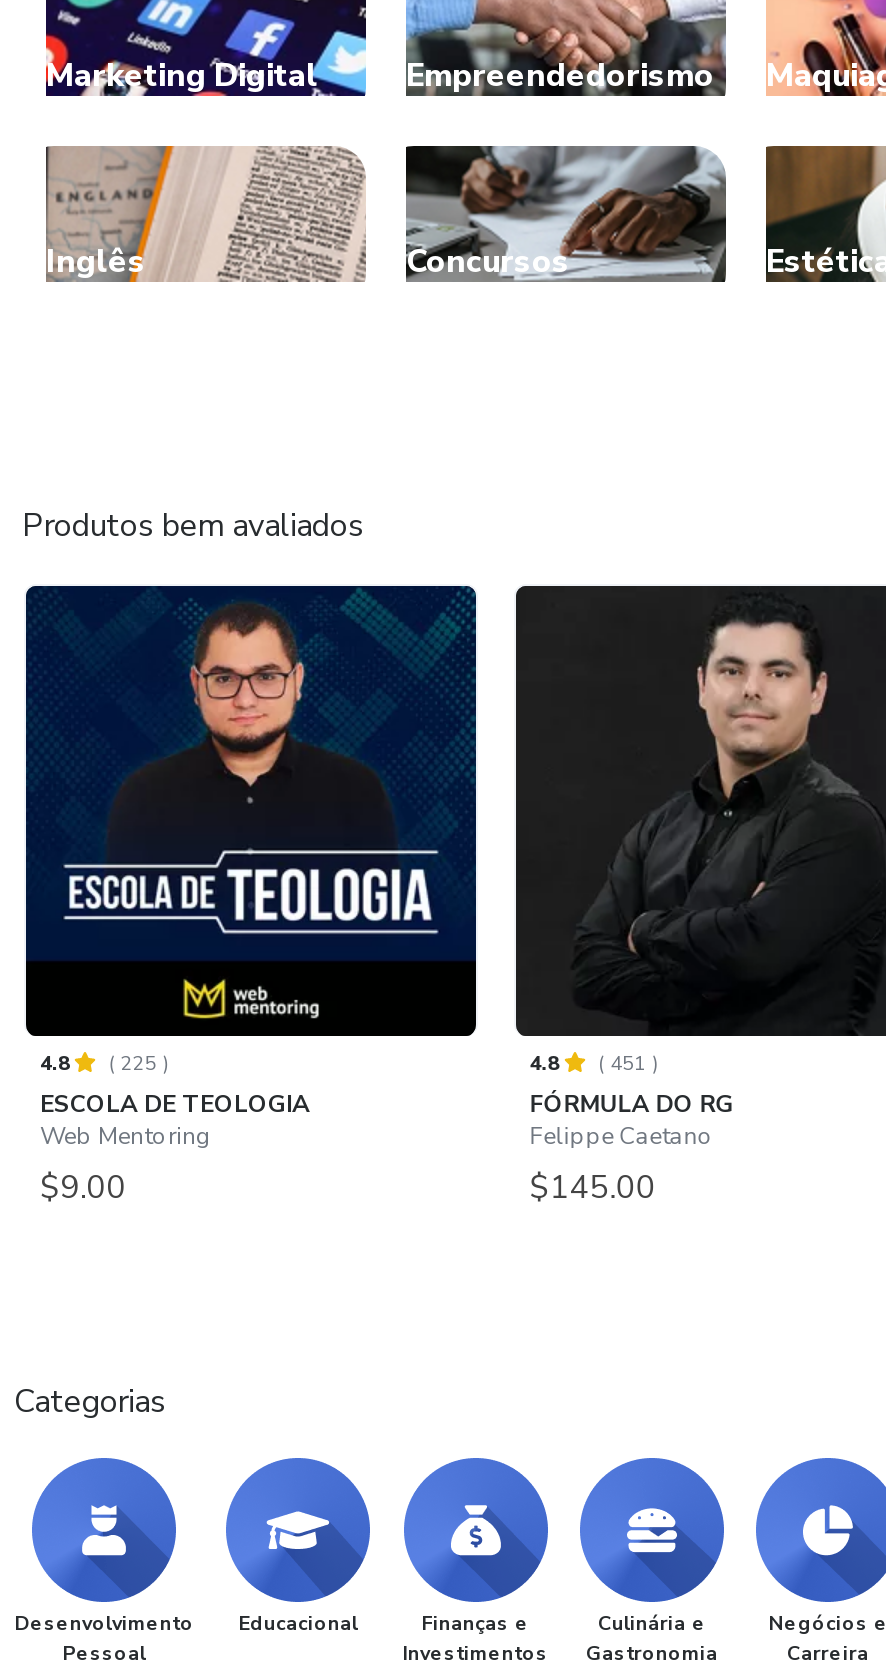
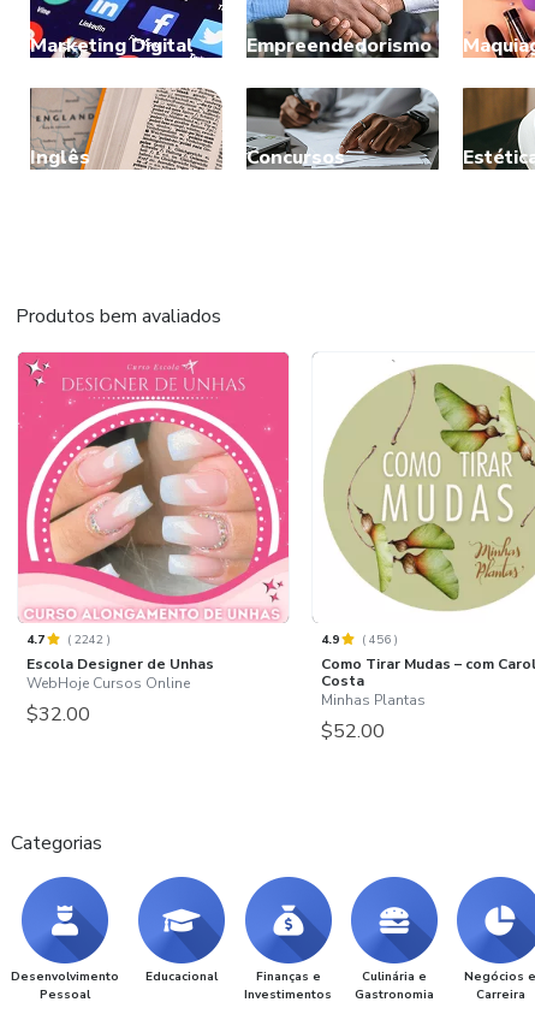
[24,584,478,1211] [image] | 4.8 | (225) | ESCOLA DE TEOLOGIA | Web Mentoring | $9.00 -> [17,351,290,728] [image] | 4.7 | (2242) | Escola Designer de Unhas | WebHoje Cursos Online | $32.00
[514,584,880,1211] [image] | 4.8 | (451) | FÓRMULA DO RG | Felippe Caetano | $145.00 -> [313,352,535,745] [image] | 4.9 | (456) | Como Tirar Mudas – com Carol | Costa | Minhas Plantas | $52.00

